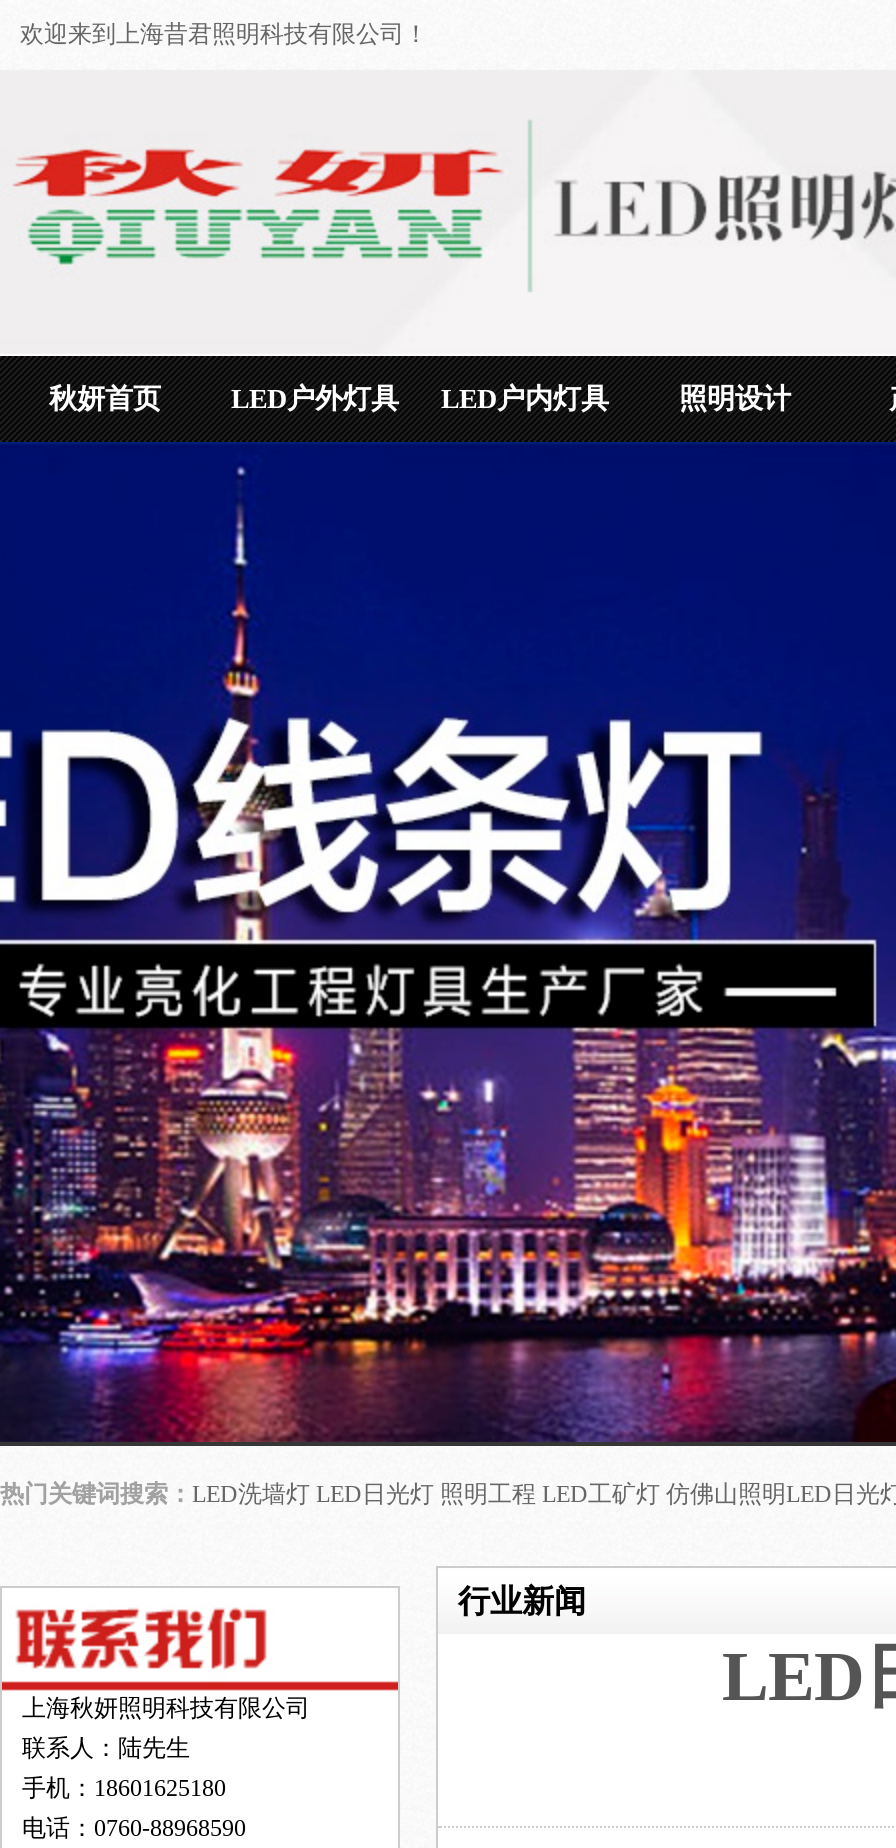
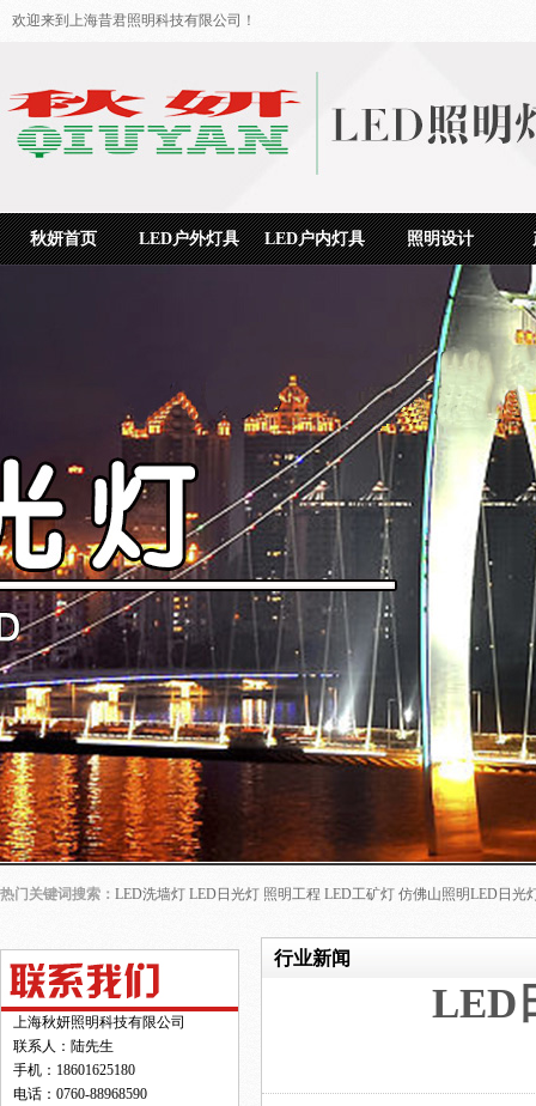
[6,442,890,1444] [image] -> [4,263,532,863] [image]

